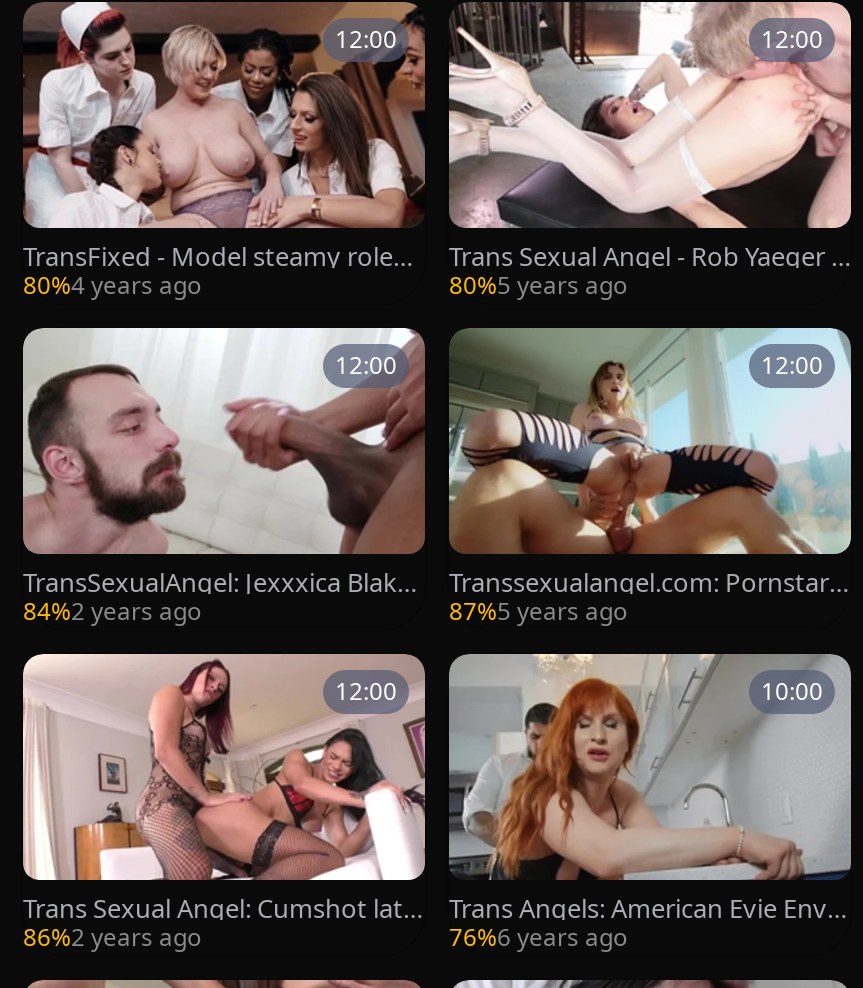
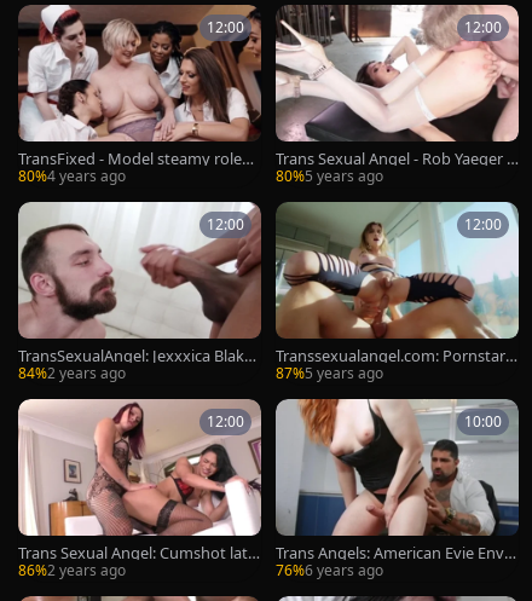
[449,652,851,882] [image] -> [276,398,519,537] [image]

